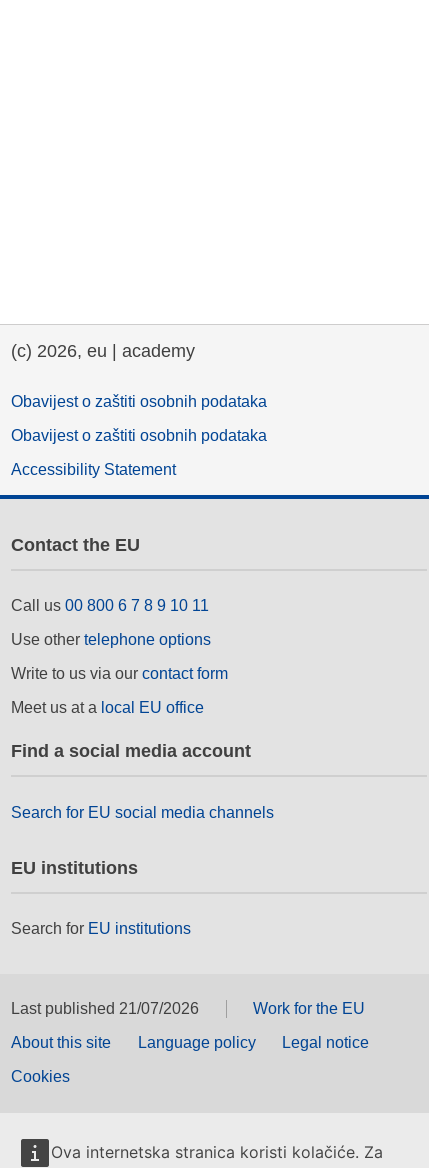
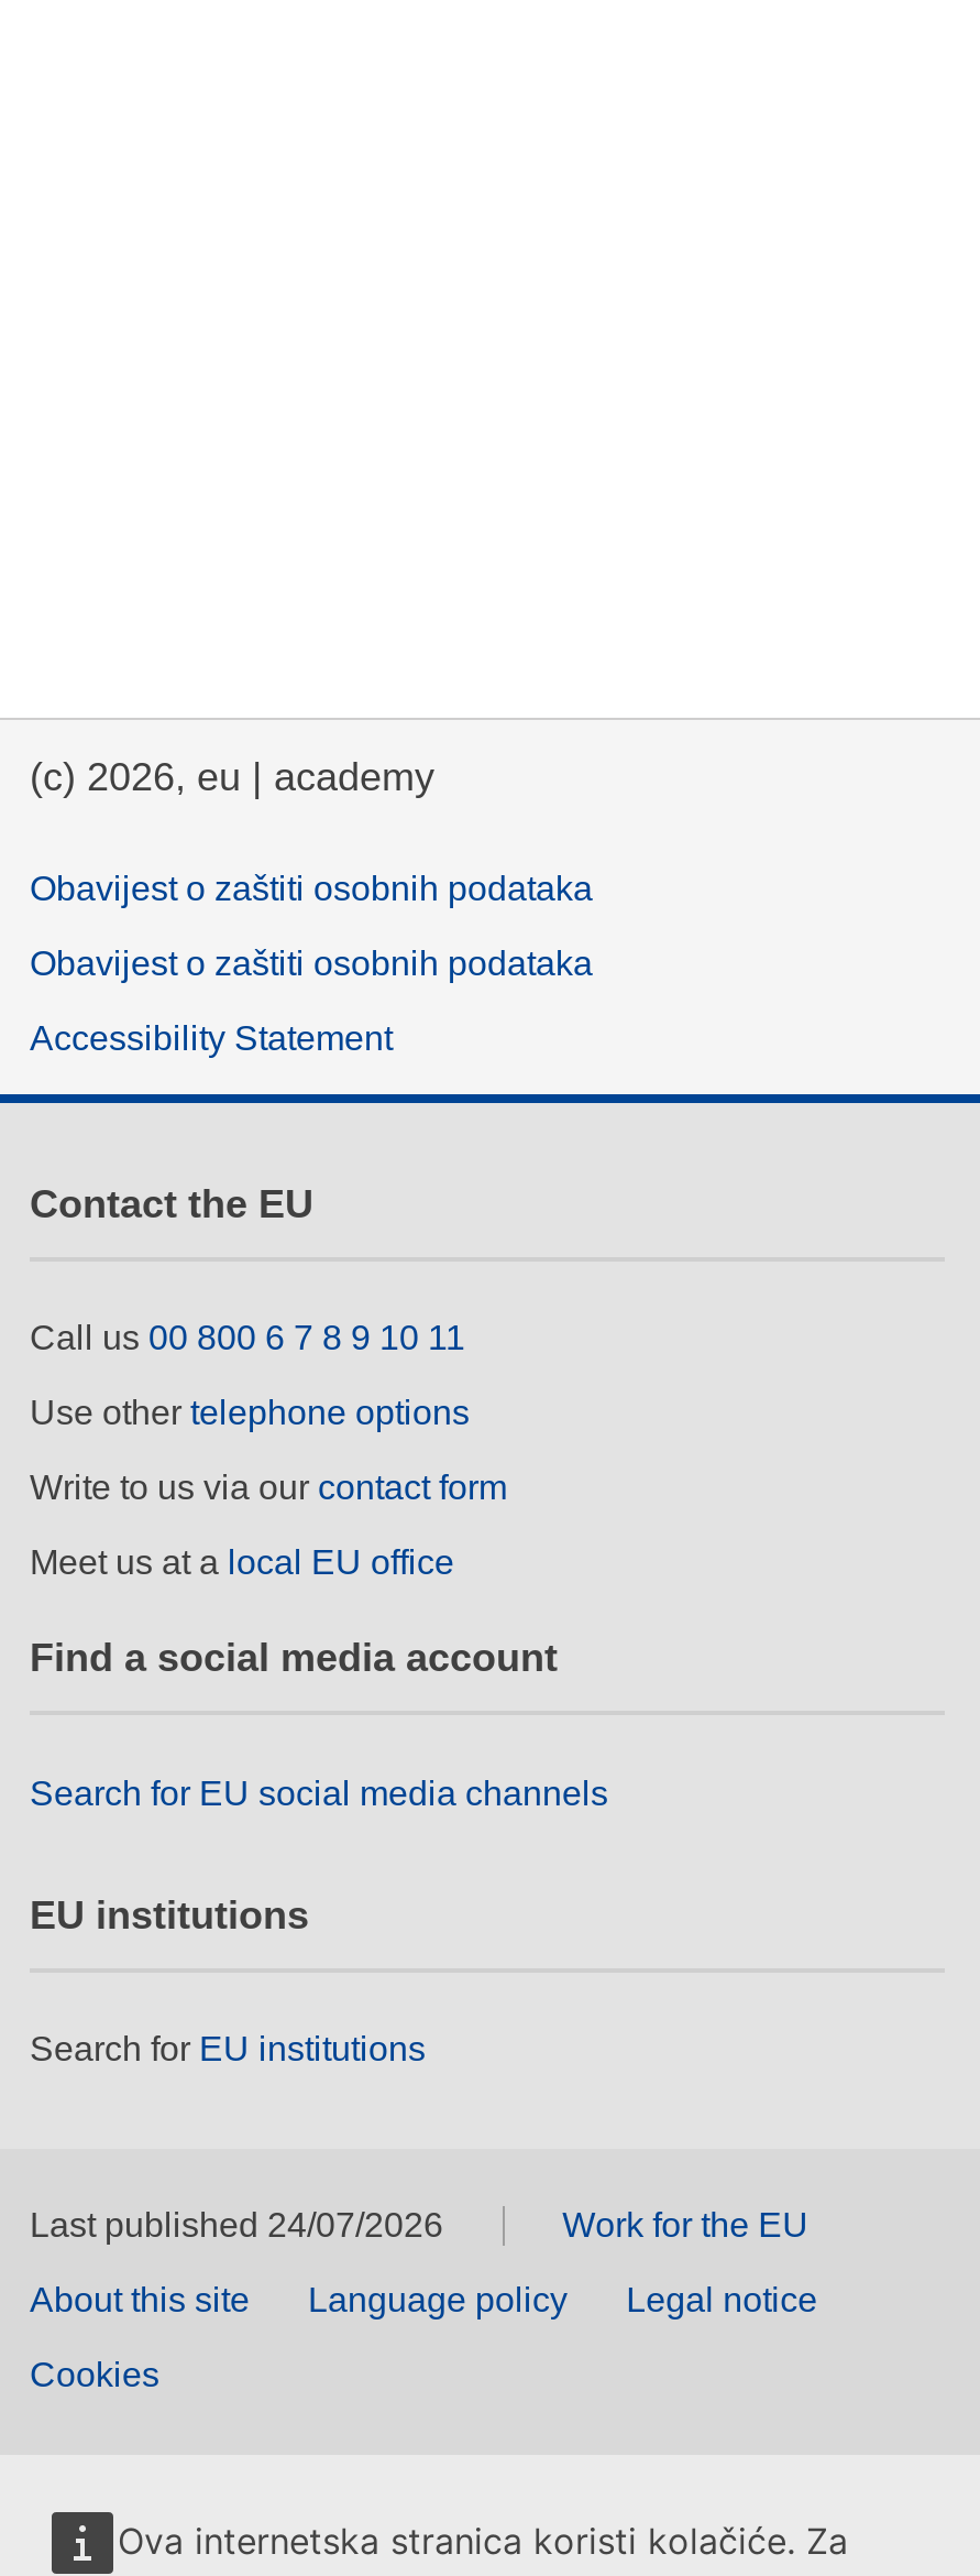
[11,1000,199,1017] Last published 21/07/2026 -> [30,2207,443,2245] Last published 24/07/2026

